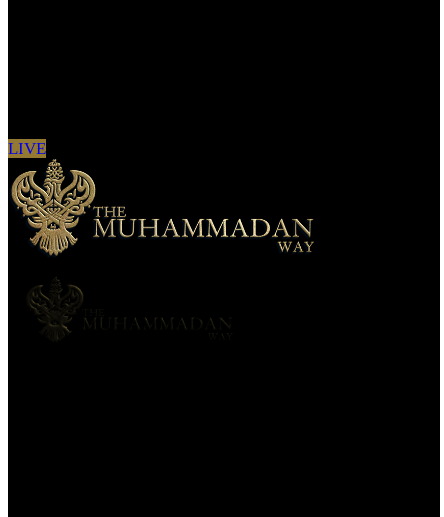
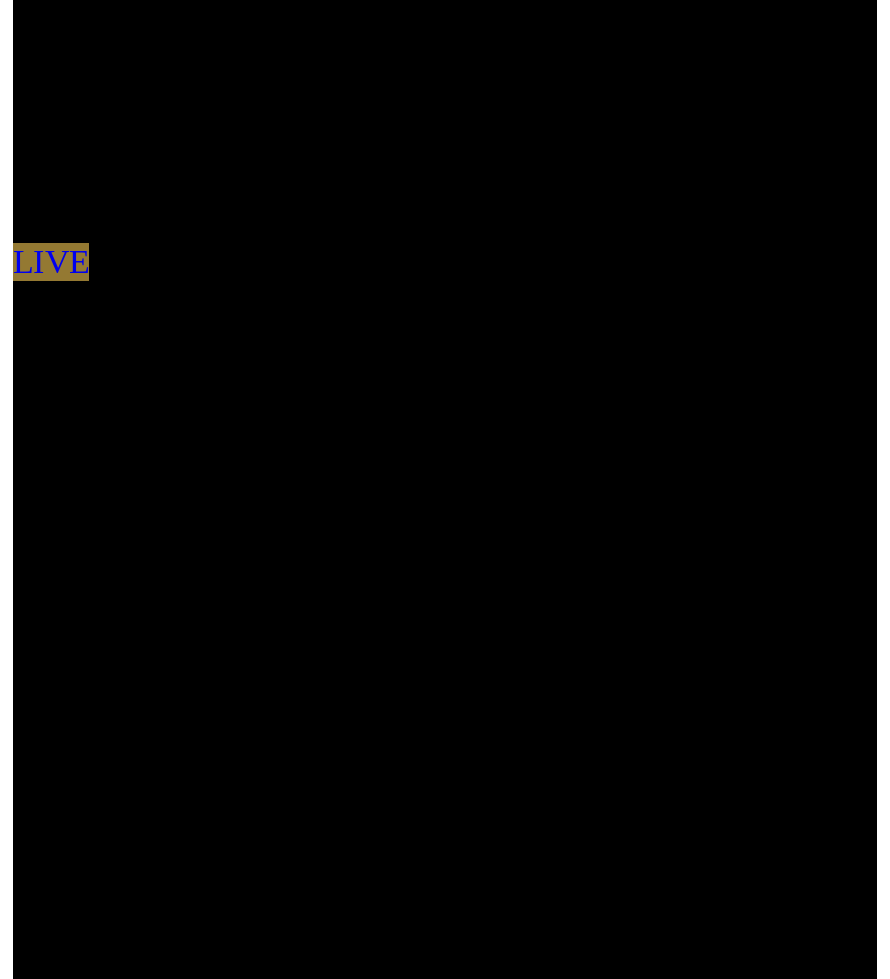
[11,159,314,256] [image] -> none

